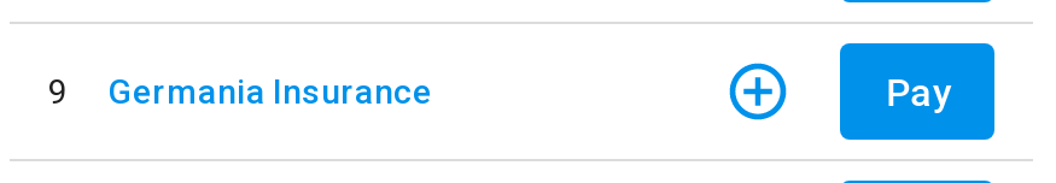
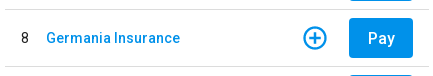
[48,71,432,110] 9 Germania Insurance -> [21,29,180,45] 8 Germania Insurance

